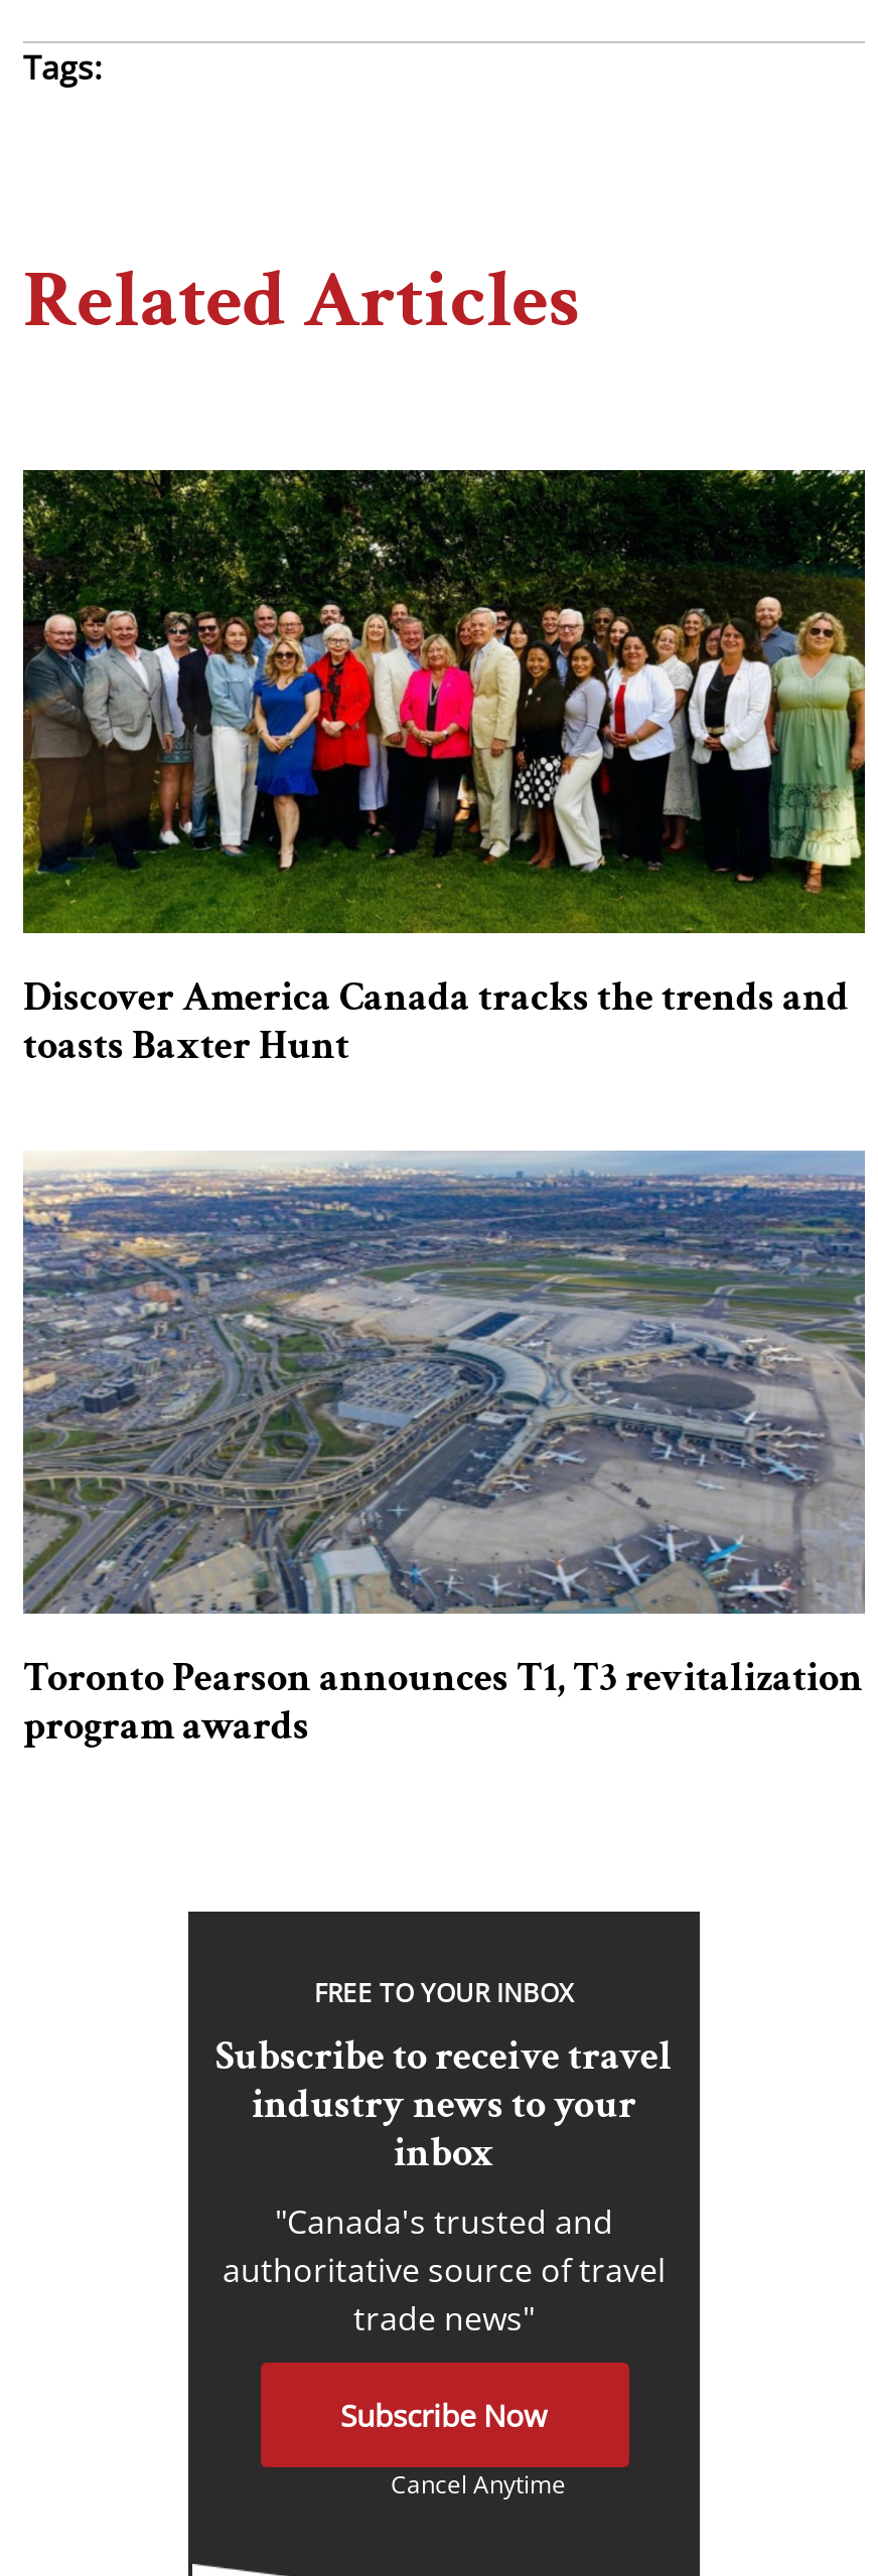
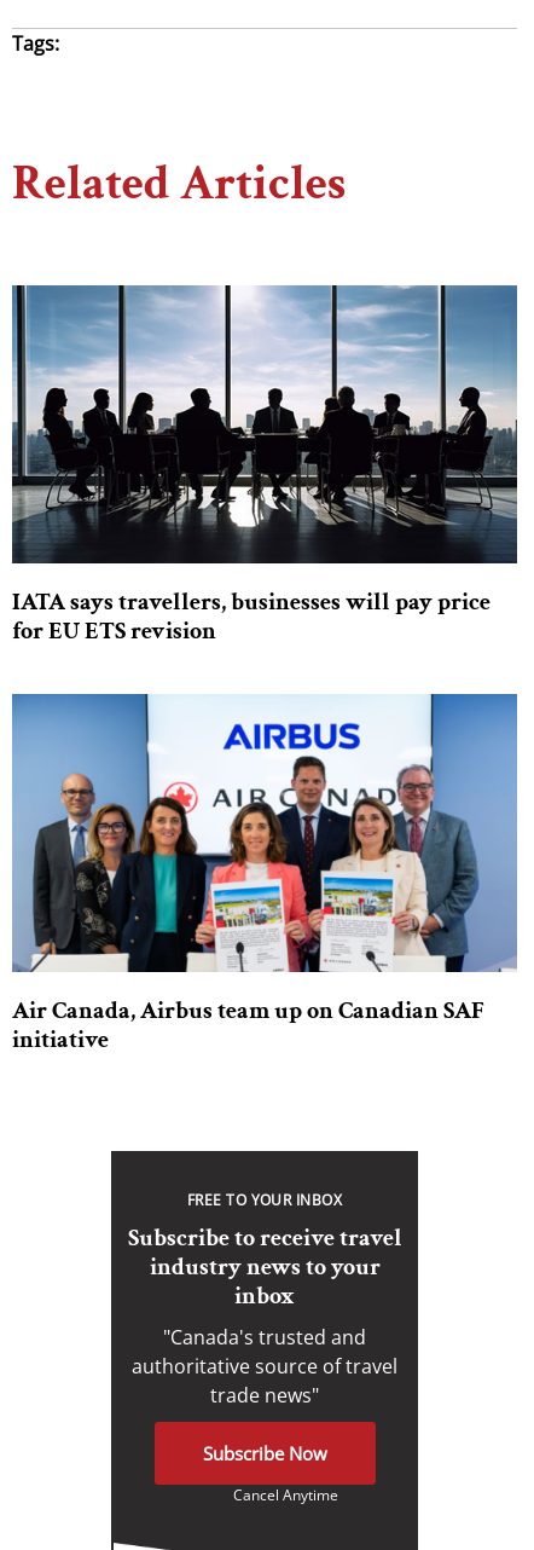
[21,468,867,1072] [image] | Discover America Canada tracks the trends and | toasts Baxter Hunt -> [11,284,518,647] [image] | IATA says travellers, businesses will pay price | for EU ETS revision
[23,1151,867,1753] [image] | Toronto Pearson announces T1, T3 revitalization | program awards -> [11,693,517,1055] [image] | Air Canada, Airbus team up on Canadian SAF | initiative

